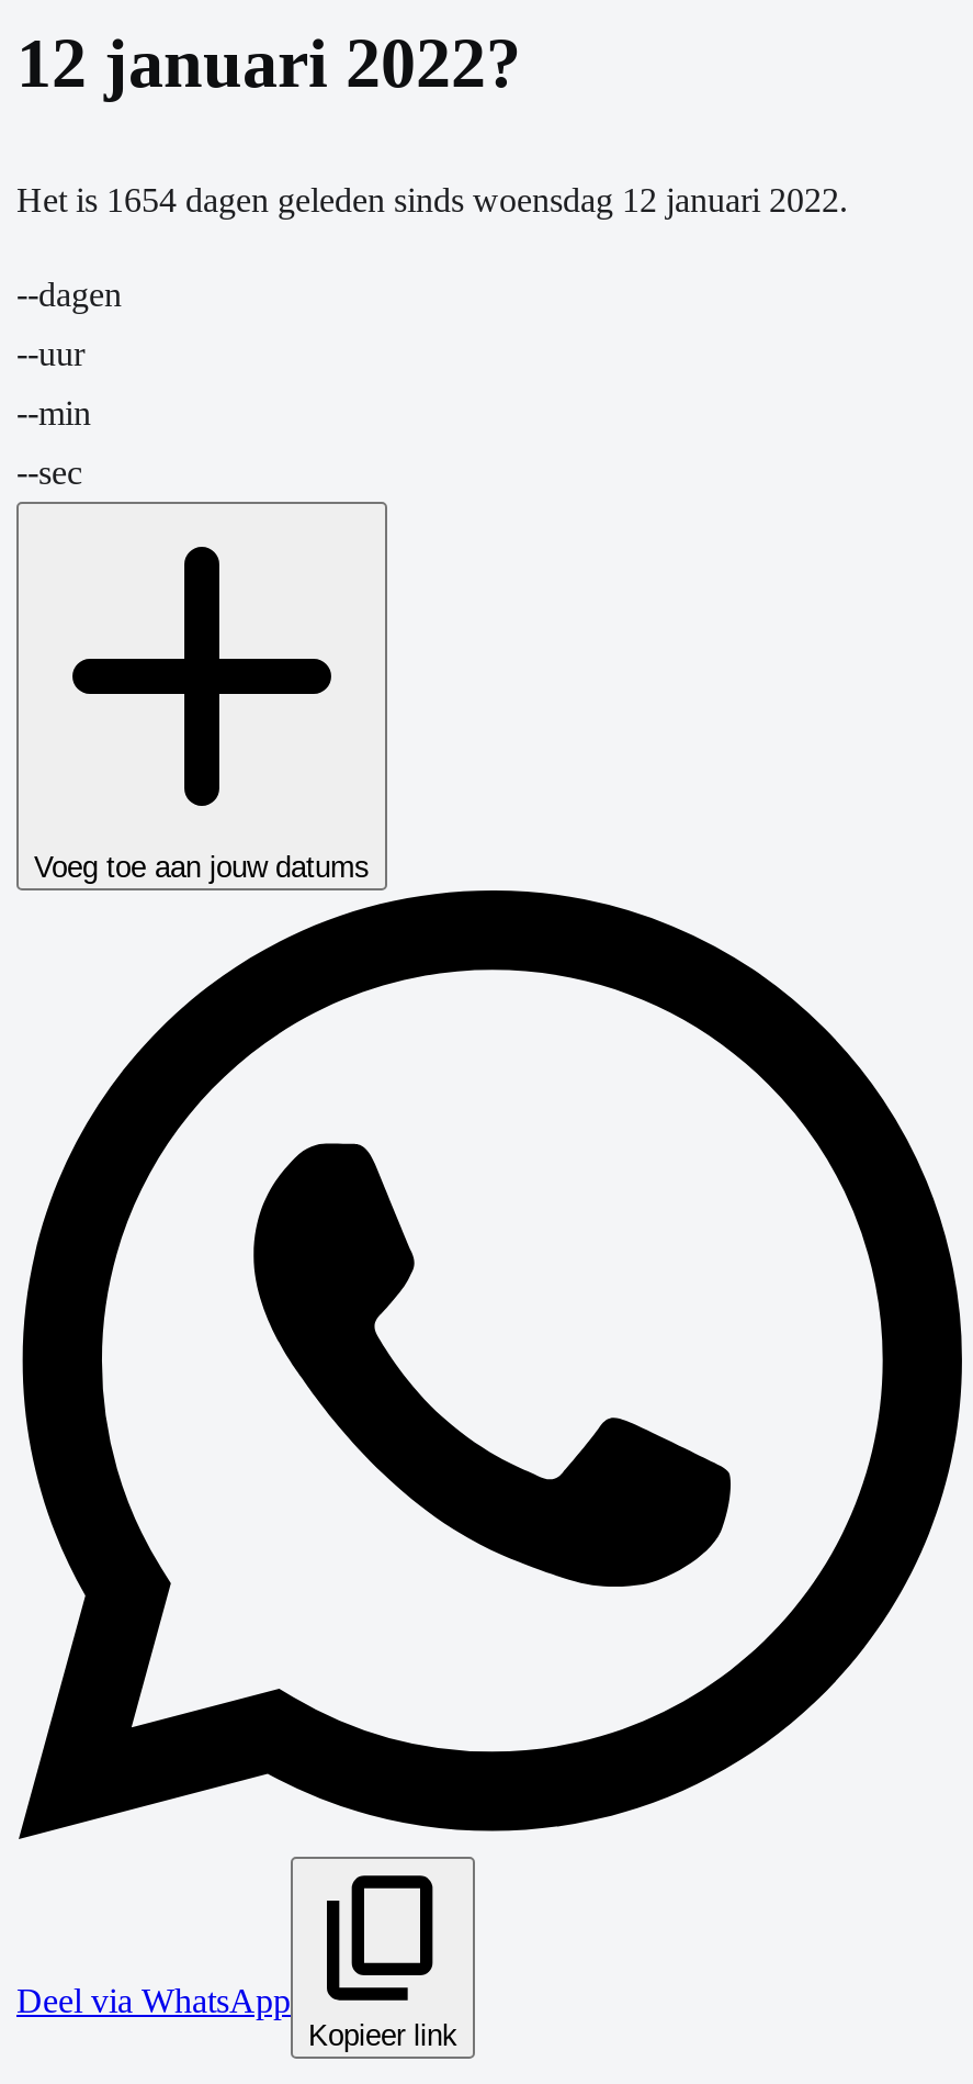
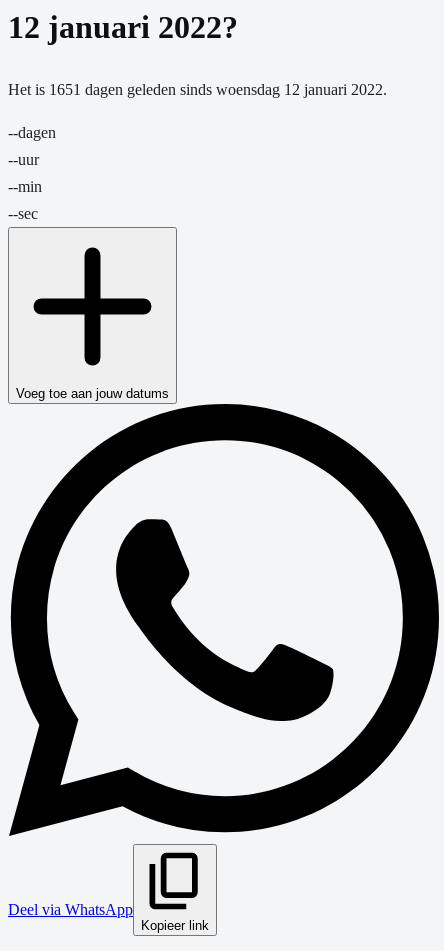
[16,181,848,218] Het is 1654 dagen geleden sinds woensdag 12 januari 2022. -> [8,81,387,98] Het is 1651 dagen geleden sinds woensdag 12 januari 2022.

